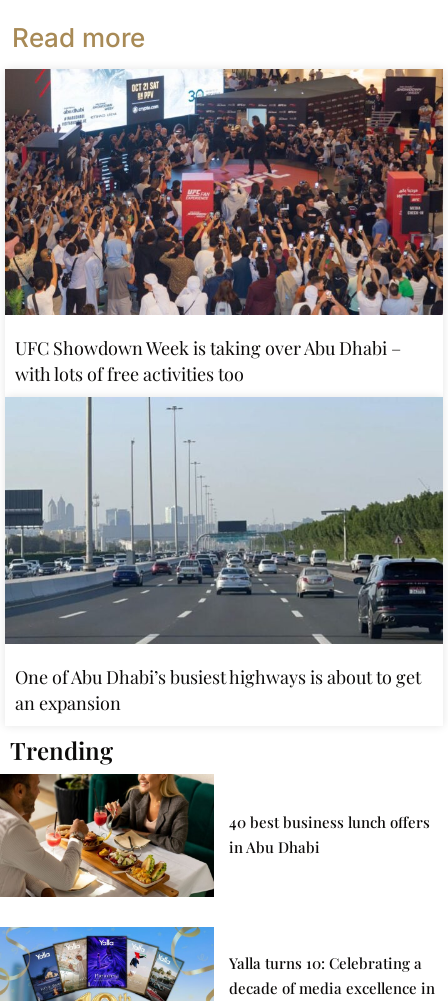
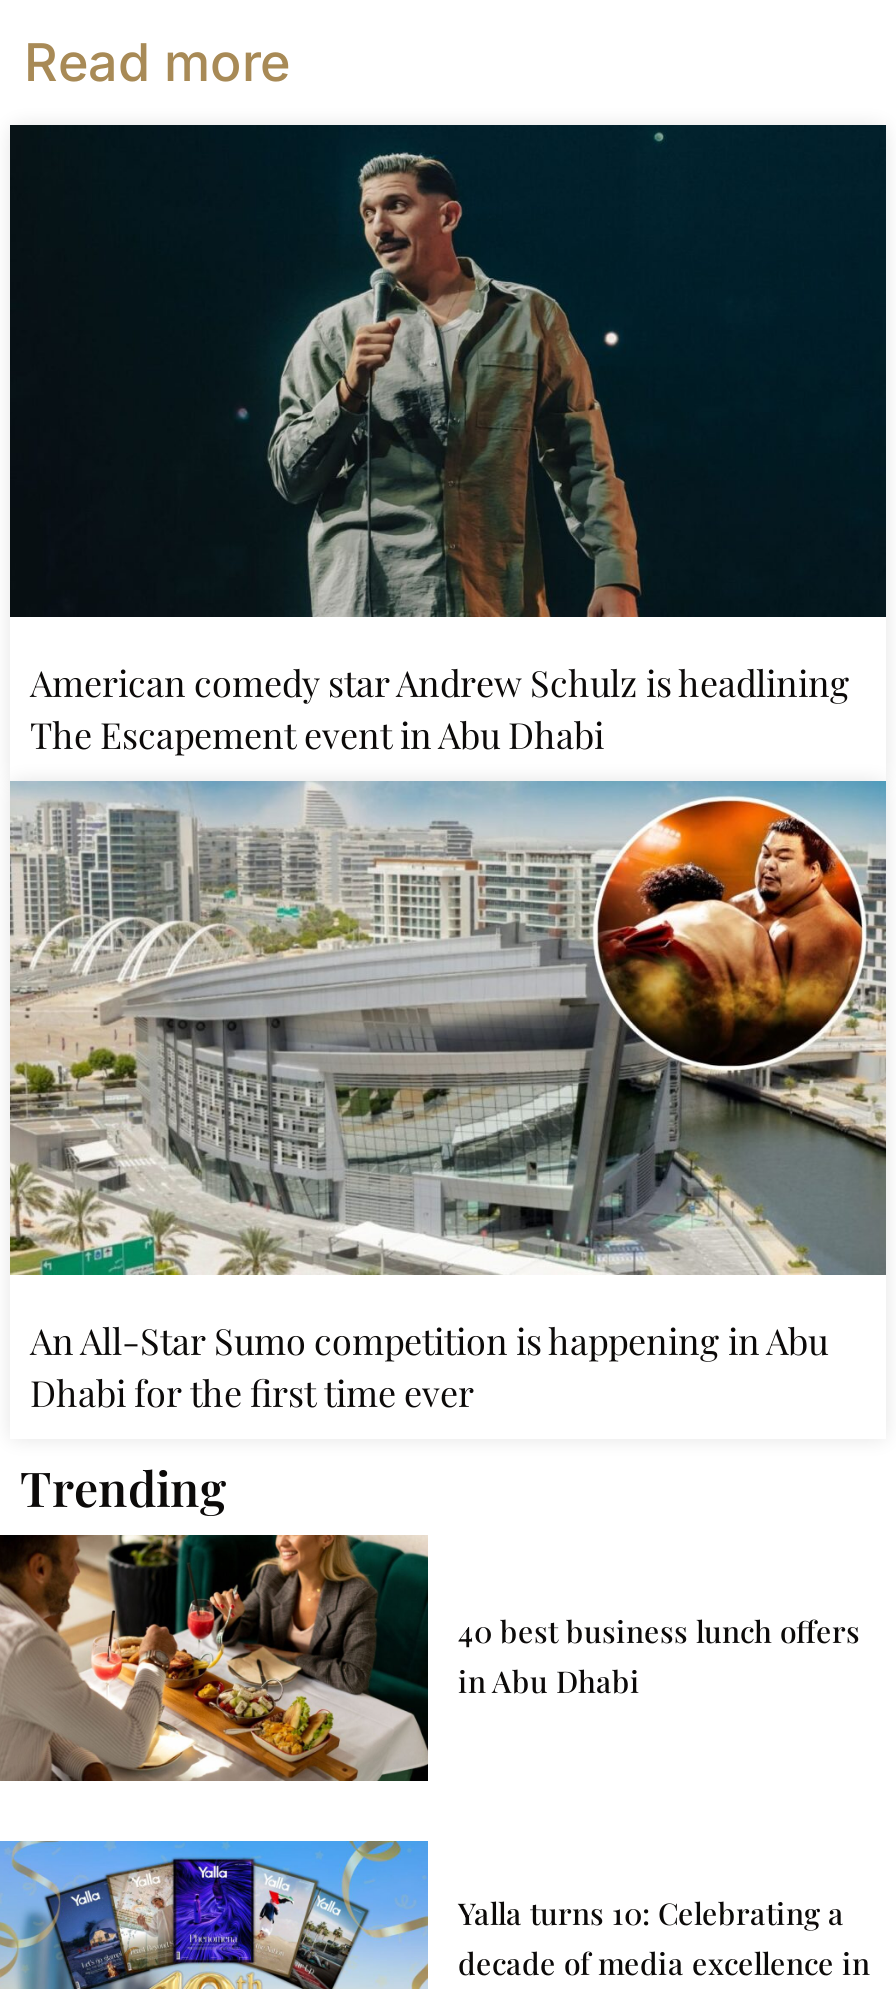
[4,68,444,386] [image] | UFC Showdown Week is taking over Abu Dhabi – | with lots of free activities too -> [8,123,888,759] [image] | American comedy star Andrew Schulz is headlining | The Escapement event in Abu Dhabi
[4,397,444,715] [image] | One of Abu Dhabi’s busiest highways is about to get | an expansion -> [10,781,888,1416] [image] | An All-Star Sumo competition is happening in Abu | Dhabi for the first time ever

